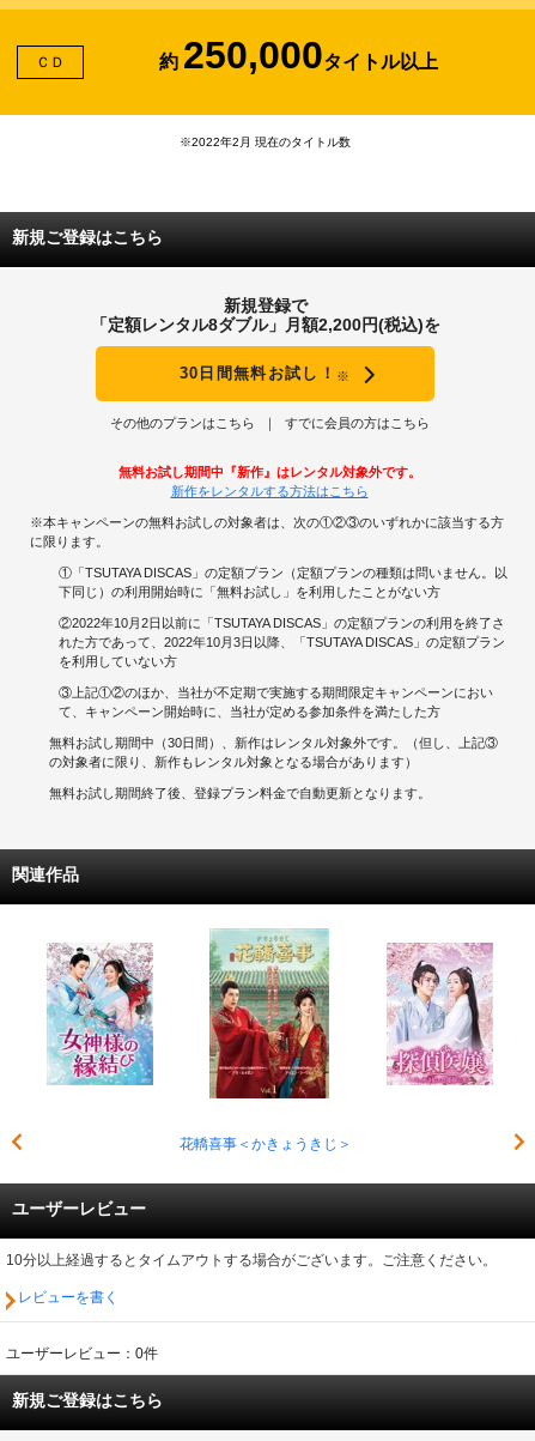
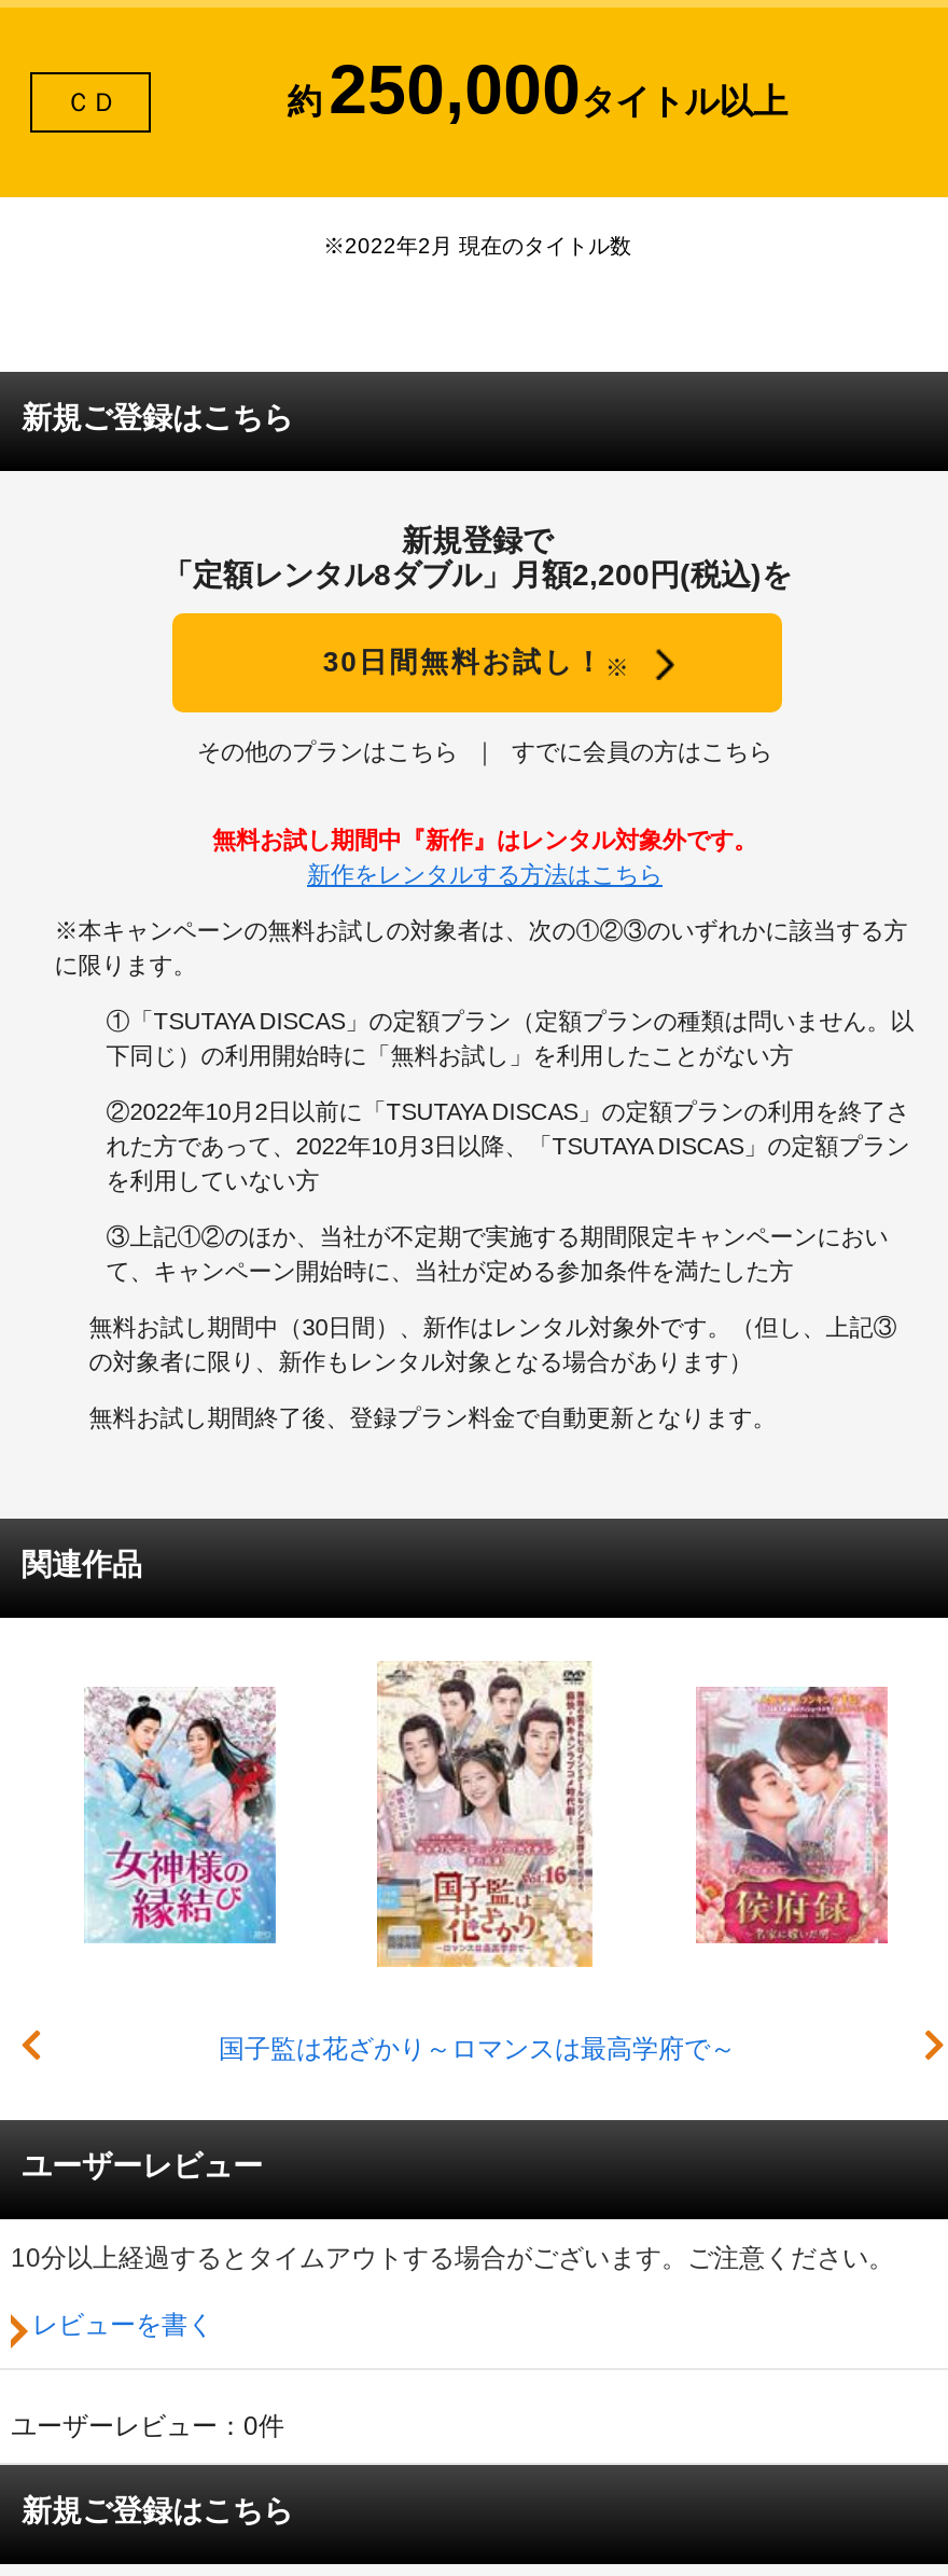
[179,928,351,1153] [image] | 花轎喜事＜かきょうきじ＞ -> [219,1661,736,2065] [image] | 国子監は花ざかり～ロマンスは最高学府で～
[388,943,492,1085] [image] -> [696,1685,888,1943] [image]

